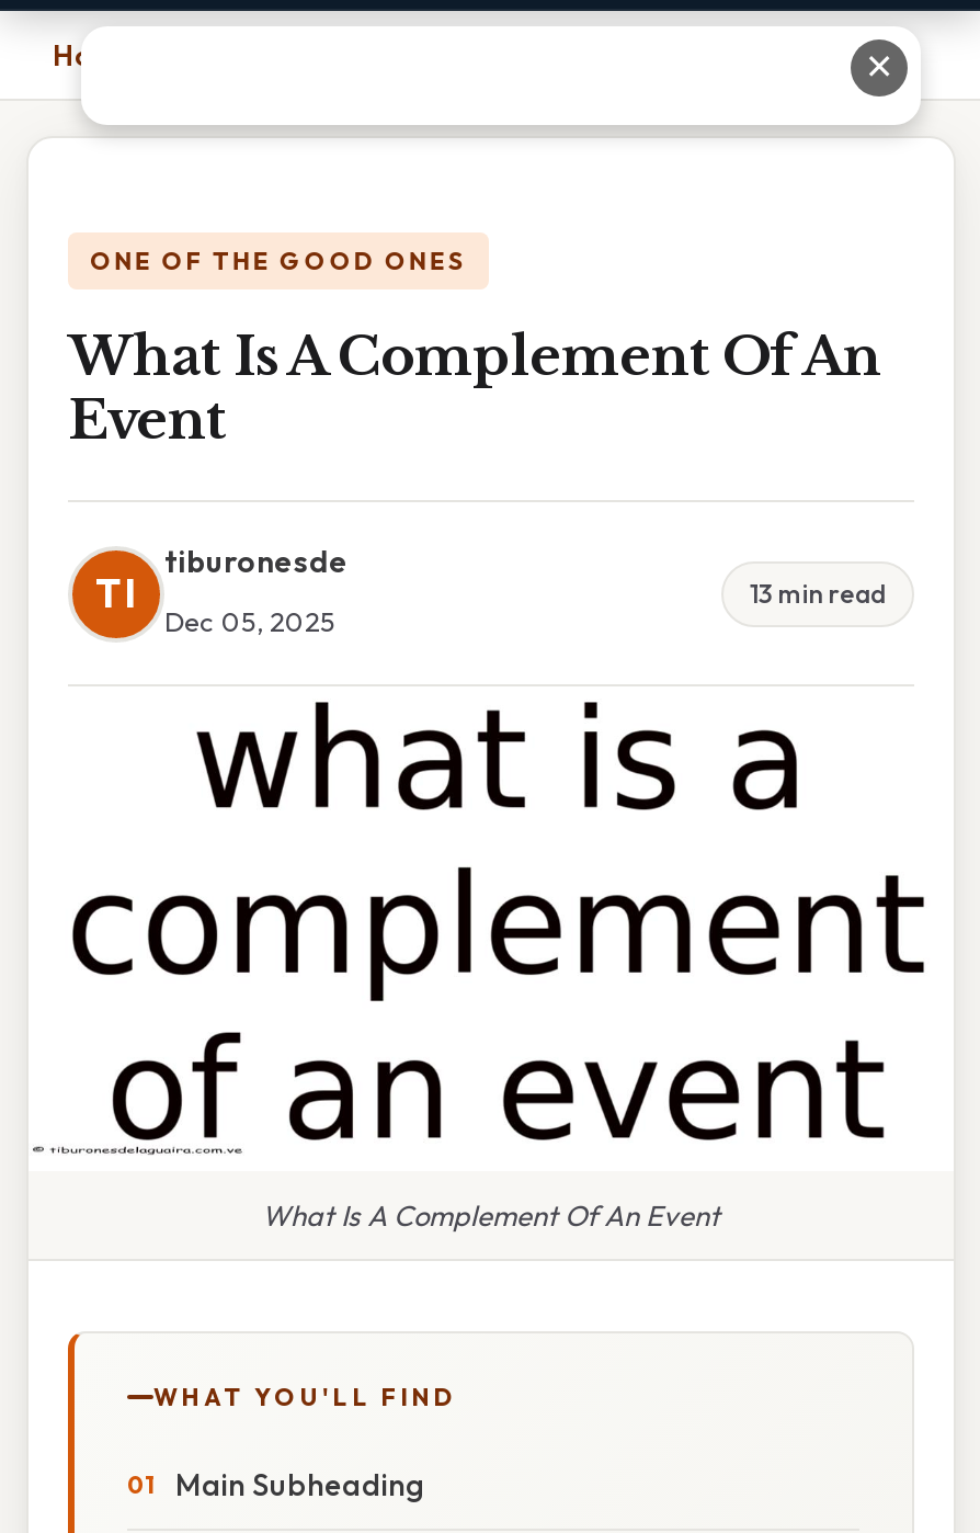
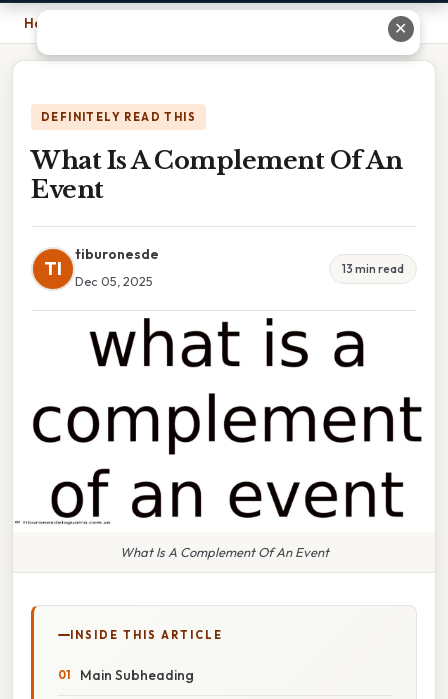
[90,246,467,276] ONE OF THE GOOD ONES -> [41,110,196,124] DEFINITELY READ THIS
[153,1381,458,1412] WHAT YOU'LL FIND -> [70,628,223,642] INSIDE THIS ARTICLE

